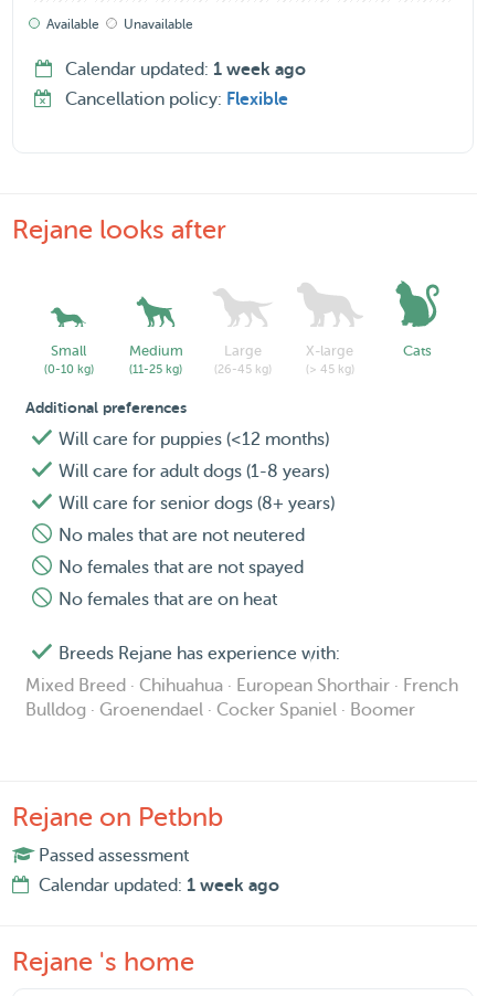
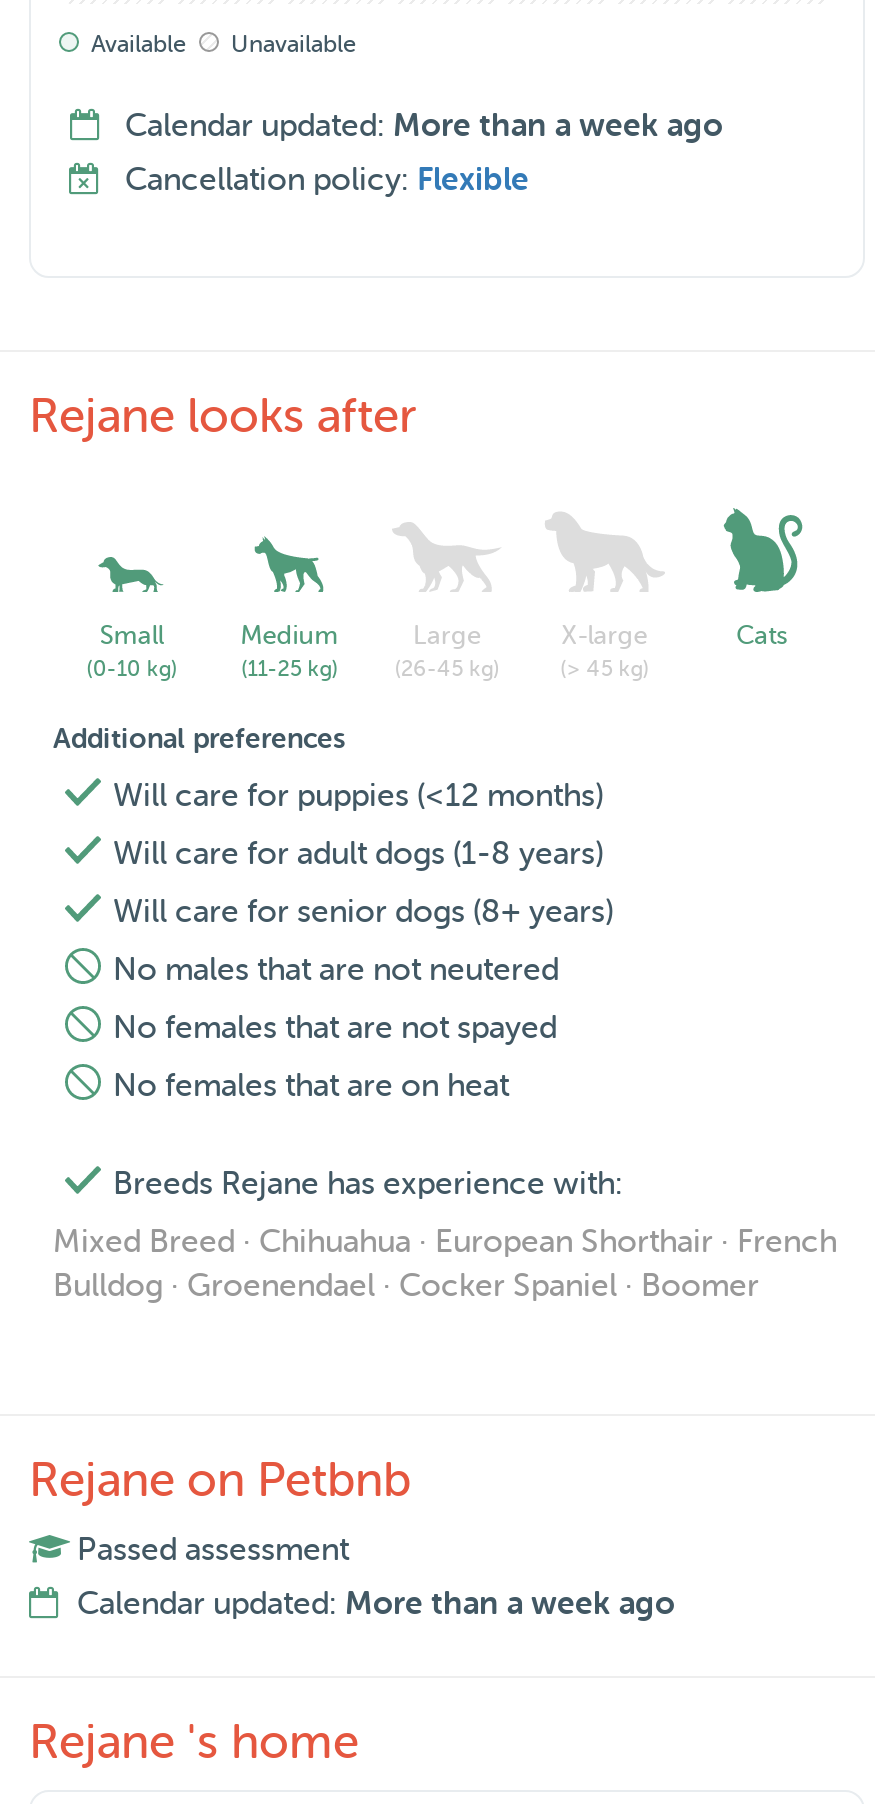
[65,60,306,80] Calendar updated: 1 week ago -> [125,109,723,145] Calendar updated: More than a week ago
[39,876,279,896] Calendar updated: 1 week ago -> [77,1587,675,1623] Calendar updated: More than a week ago

